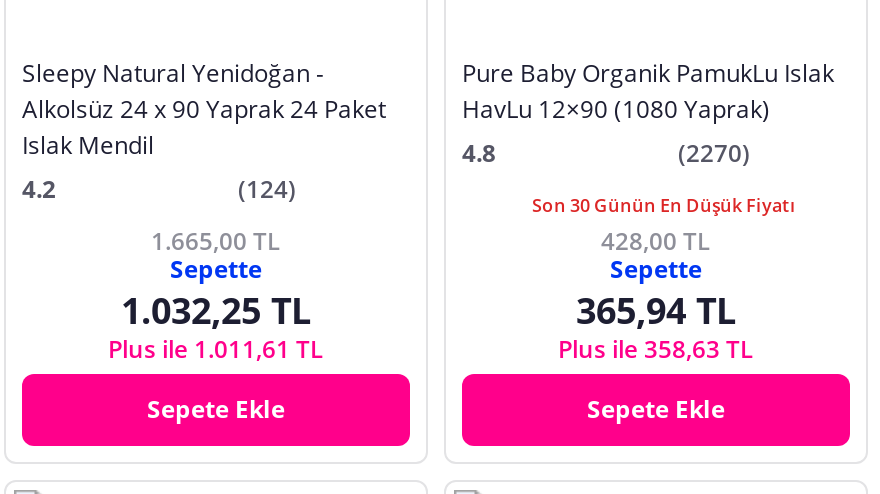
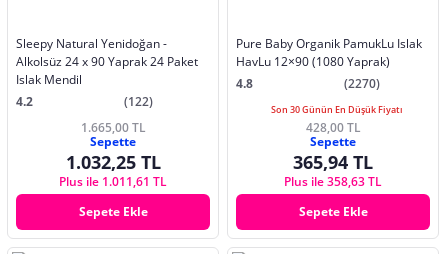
[238,171,296,205] (124) -> [124,93,153,110] (122)

